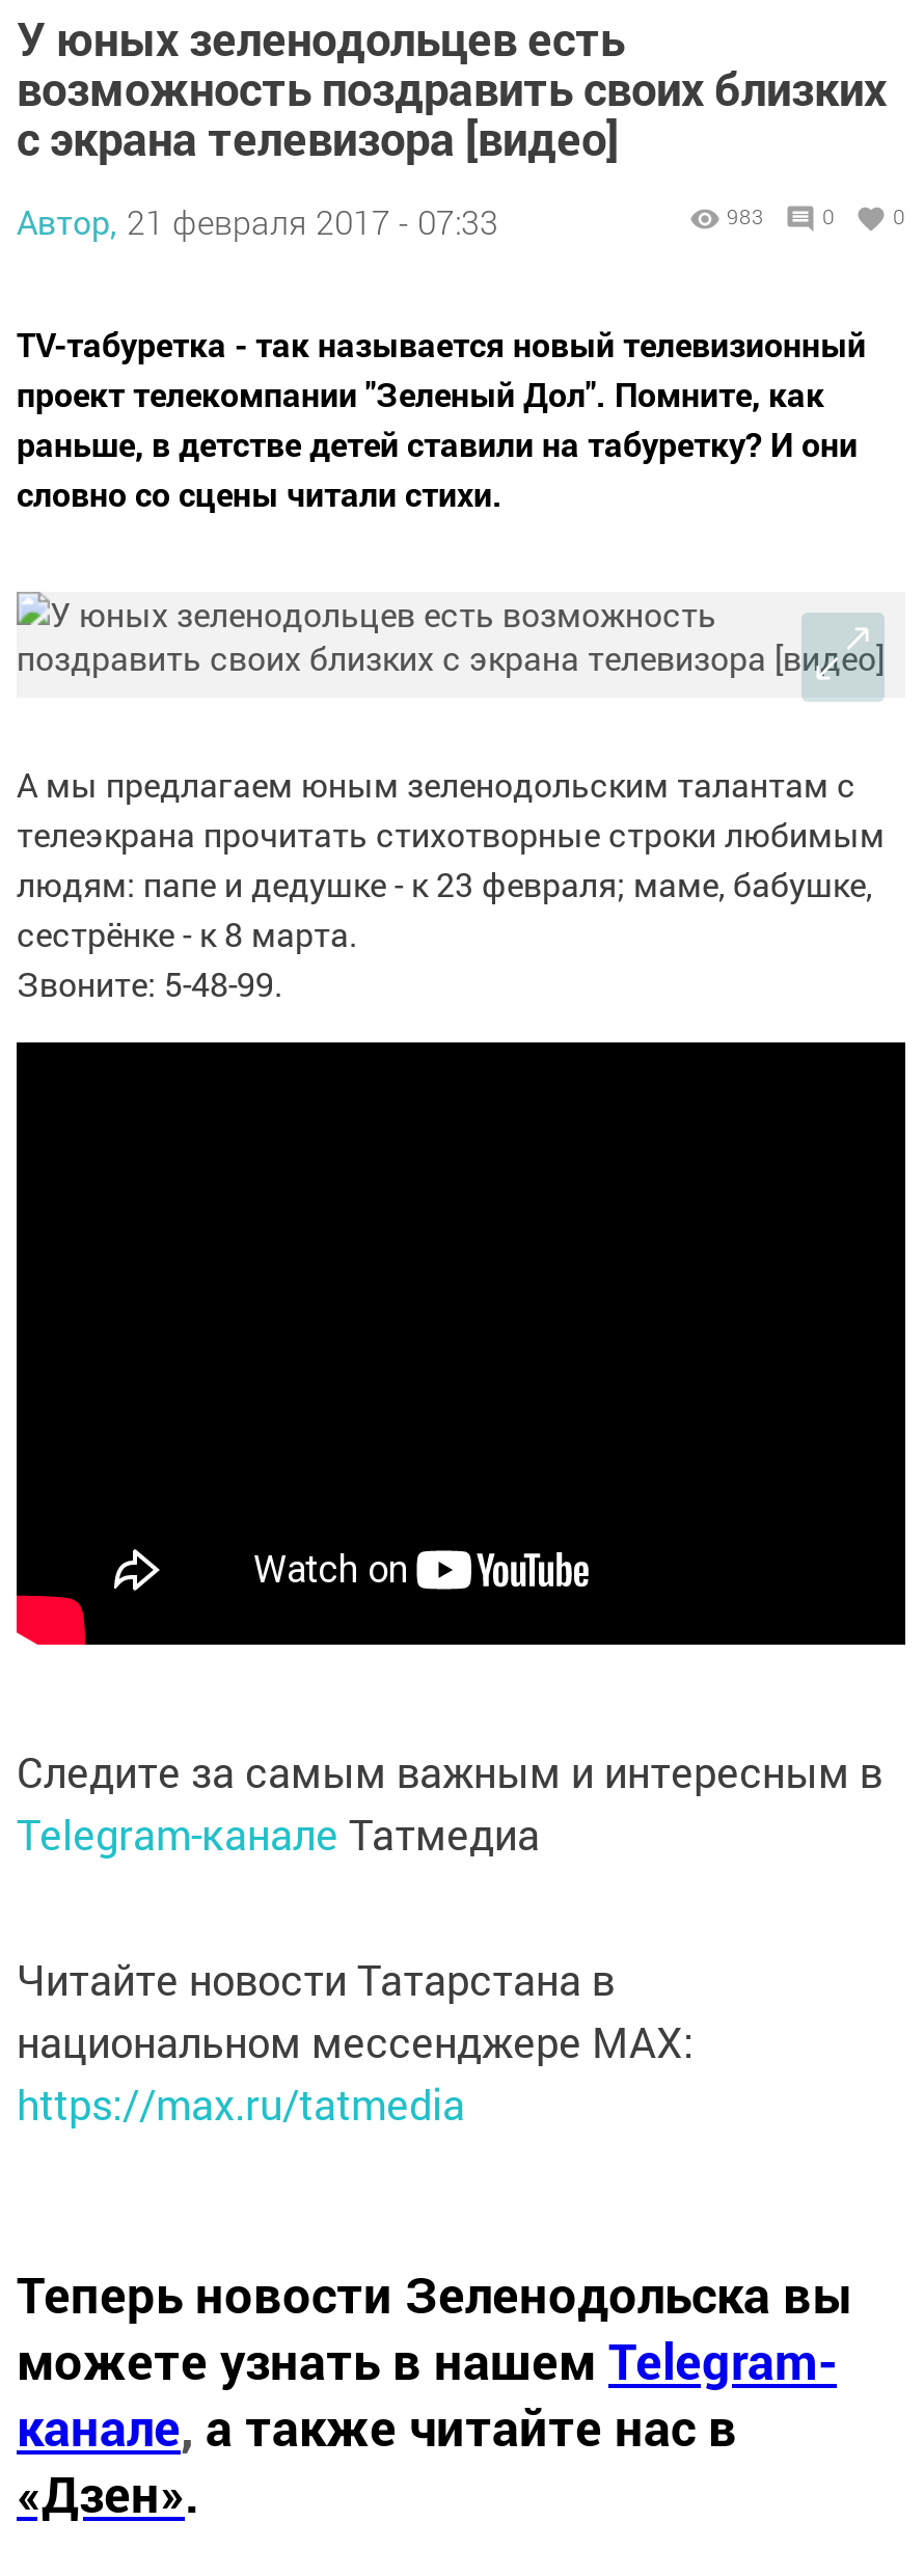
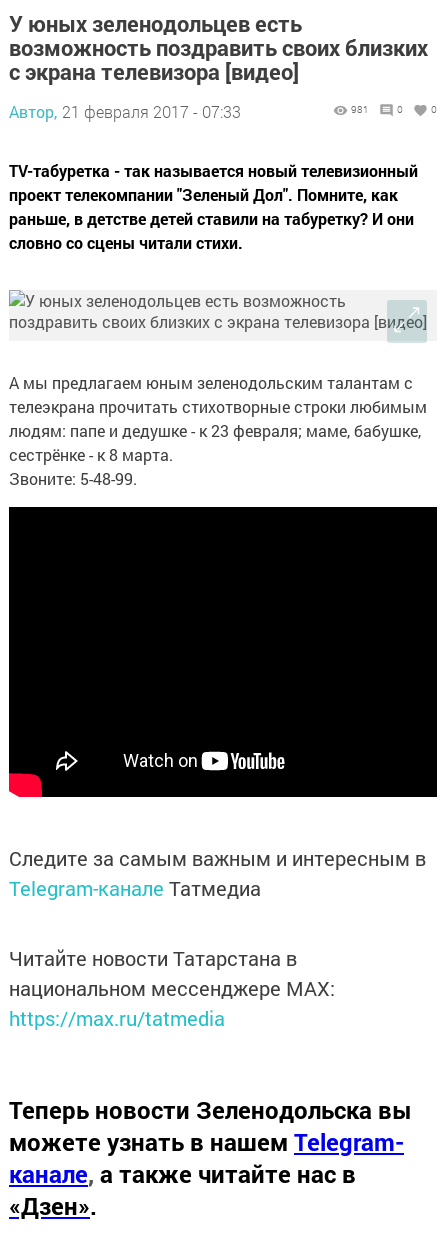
[727,204,764,231] 983 -> [351,103,369,116] 981

